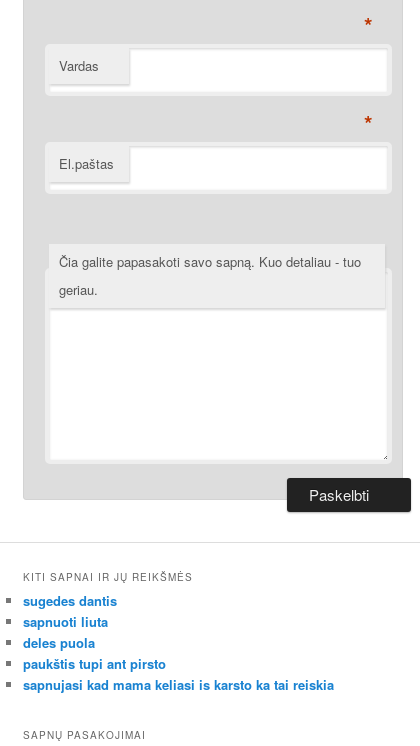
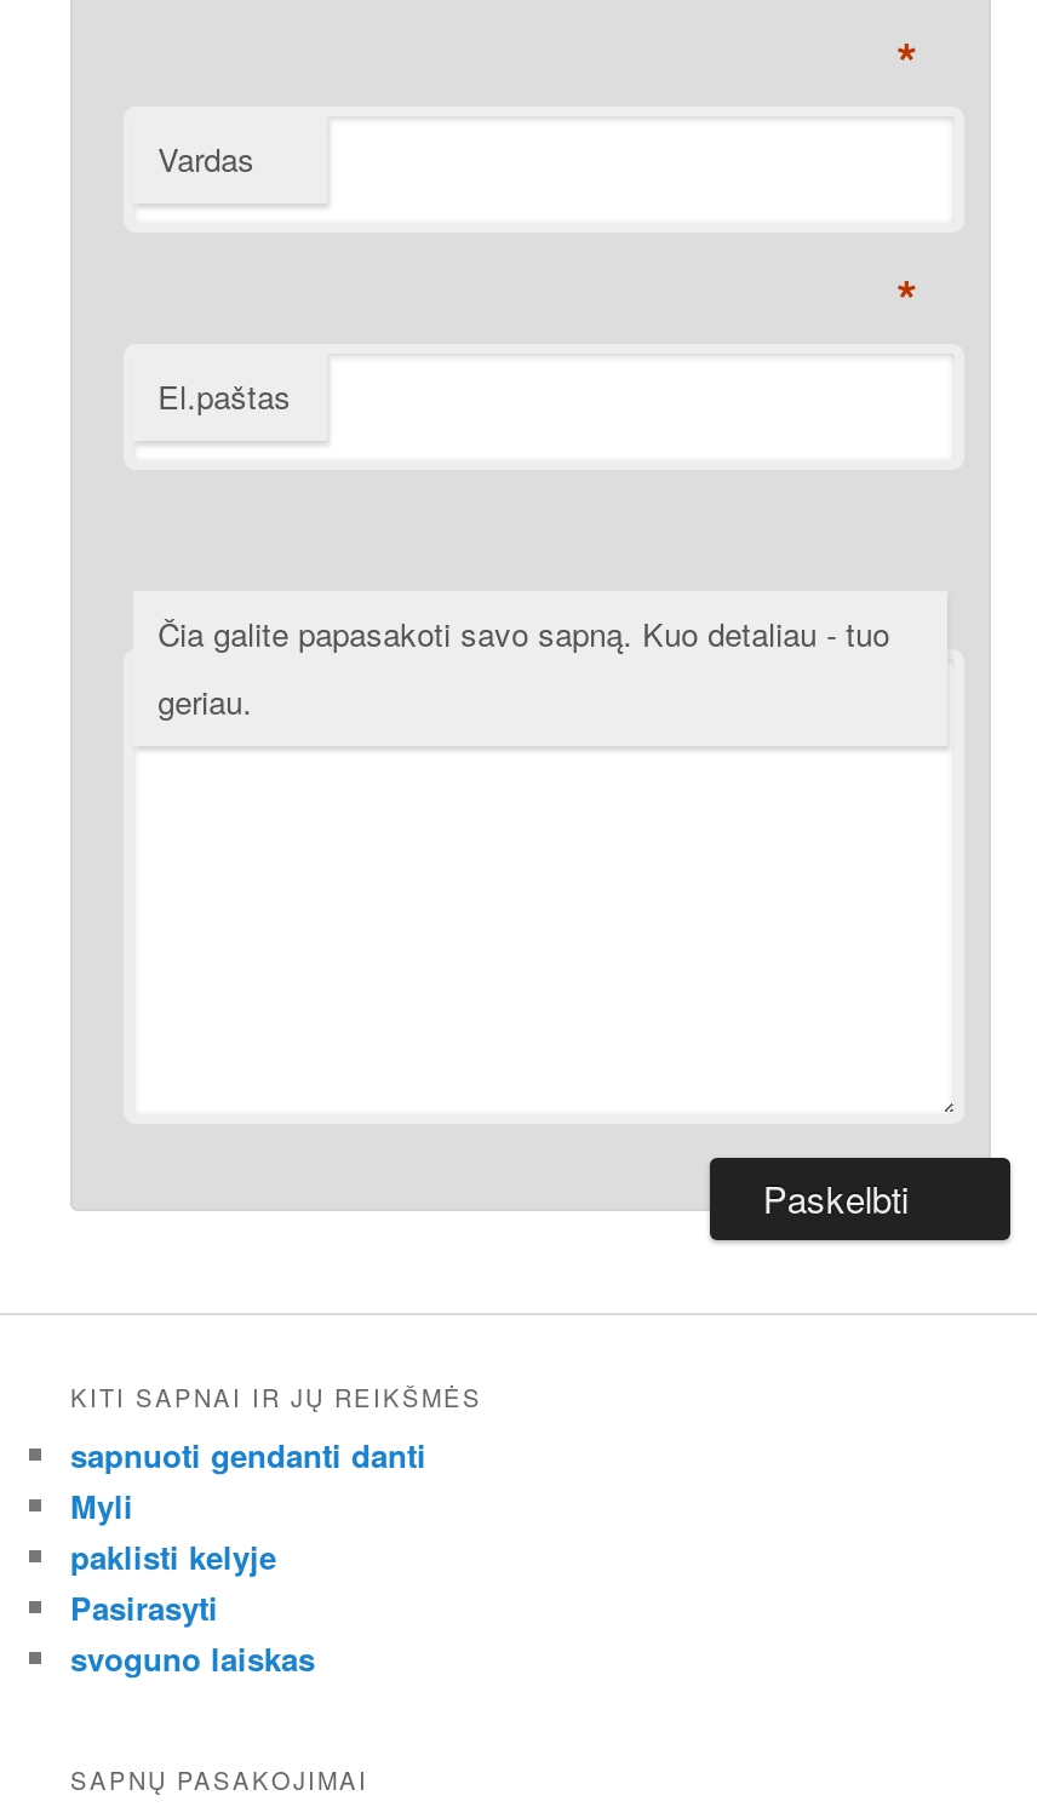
[23,591,334,694] sugedes dantis | sapnuoti liuta | deles puola | paukštis tupi ant pirsto | sapnujasi kad mama keliasi is karsto ka tai reiskia -> [70,1433,426,1682] sapnuoti gendanti danti | Myli | paklisti kelyje | Pasirasyti | svoguno laiskas

